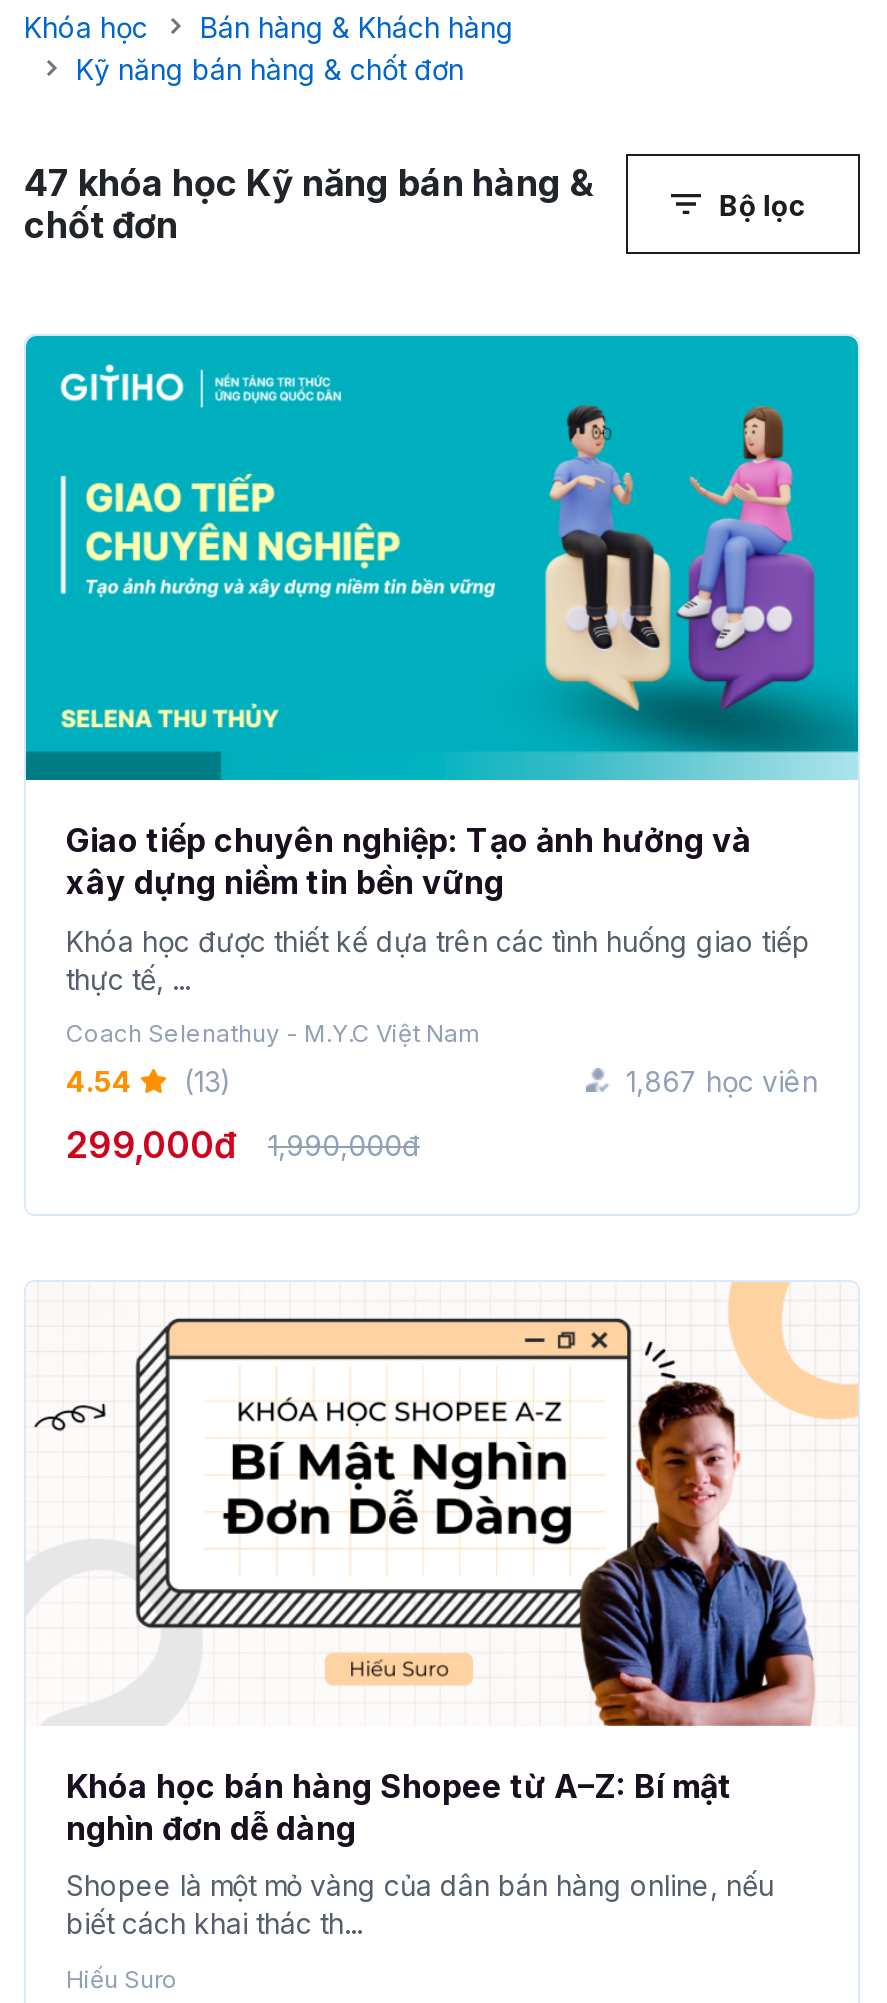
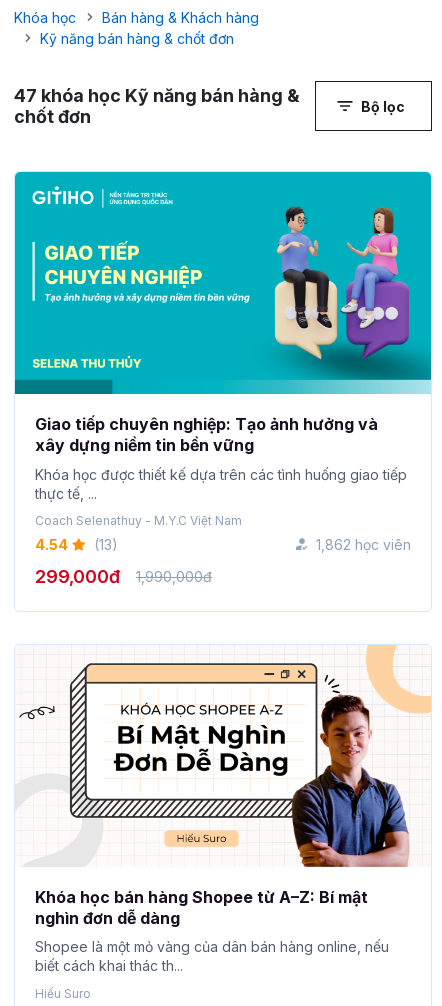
[626,1064,818,1098] 1,867 học viên -> [316,536,411,553] 1,862 học viên

